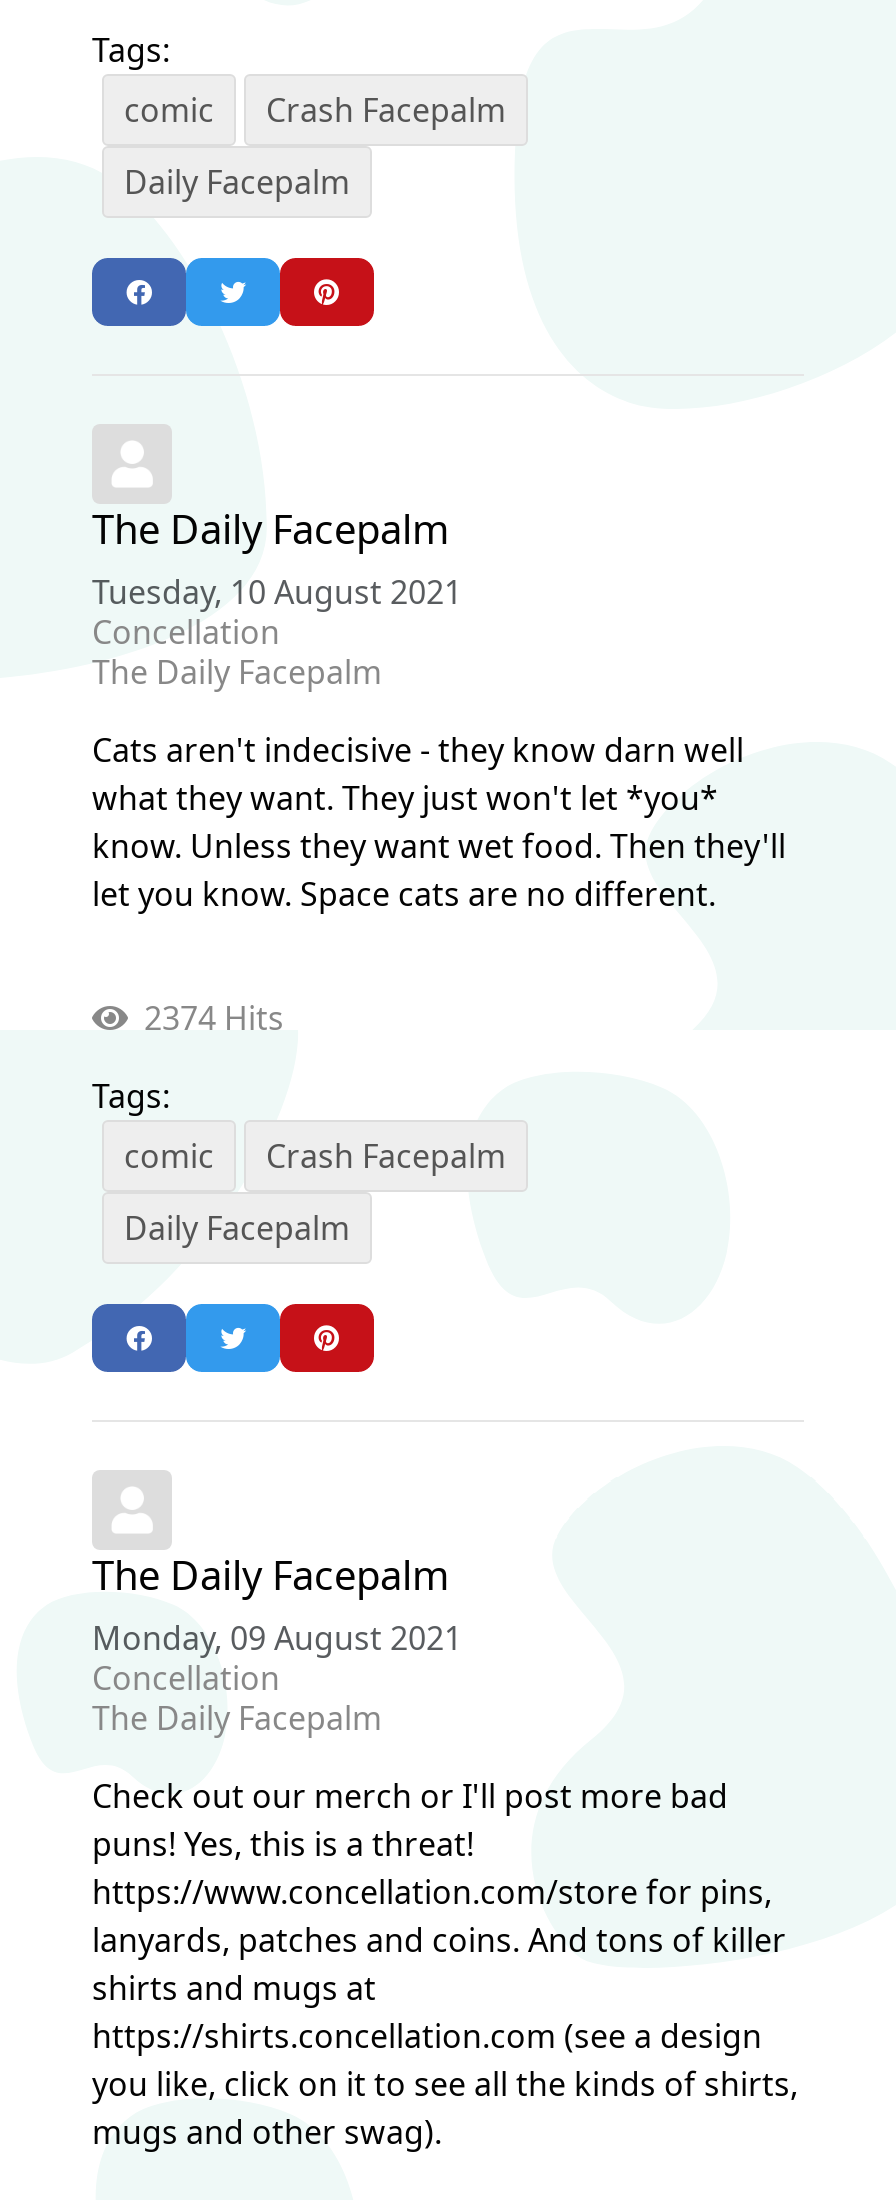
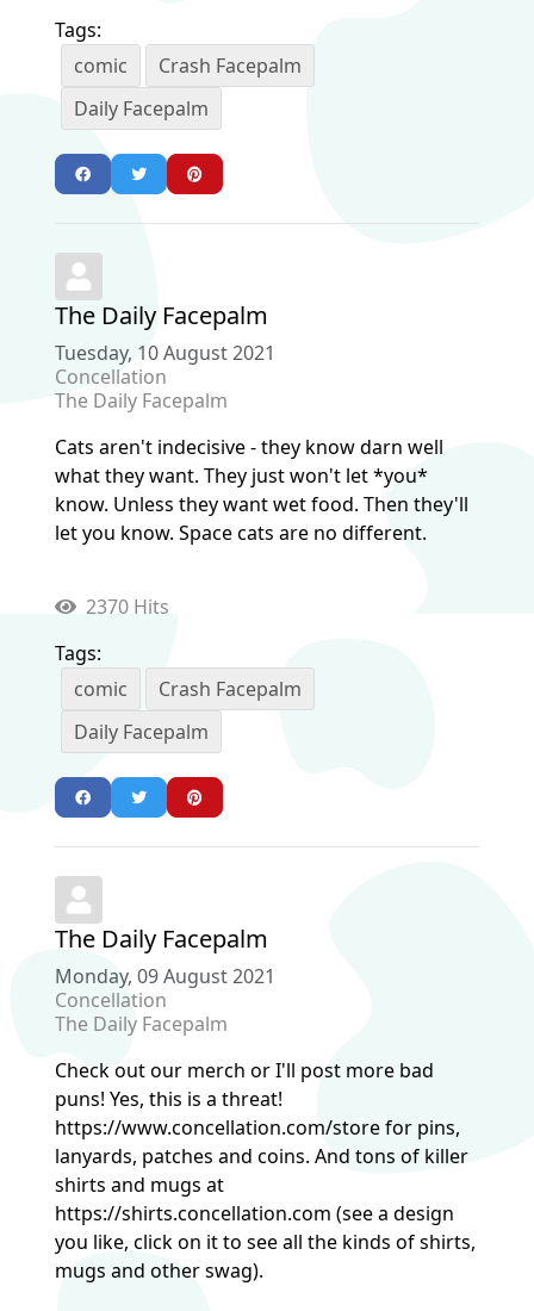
[128,996,284,1040] 2374 Hits -> [76,594,169,620] 2370 Hits

